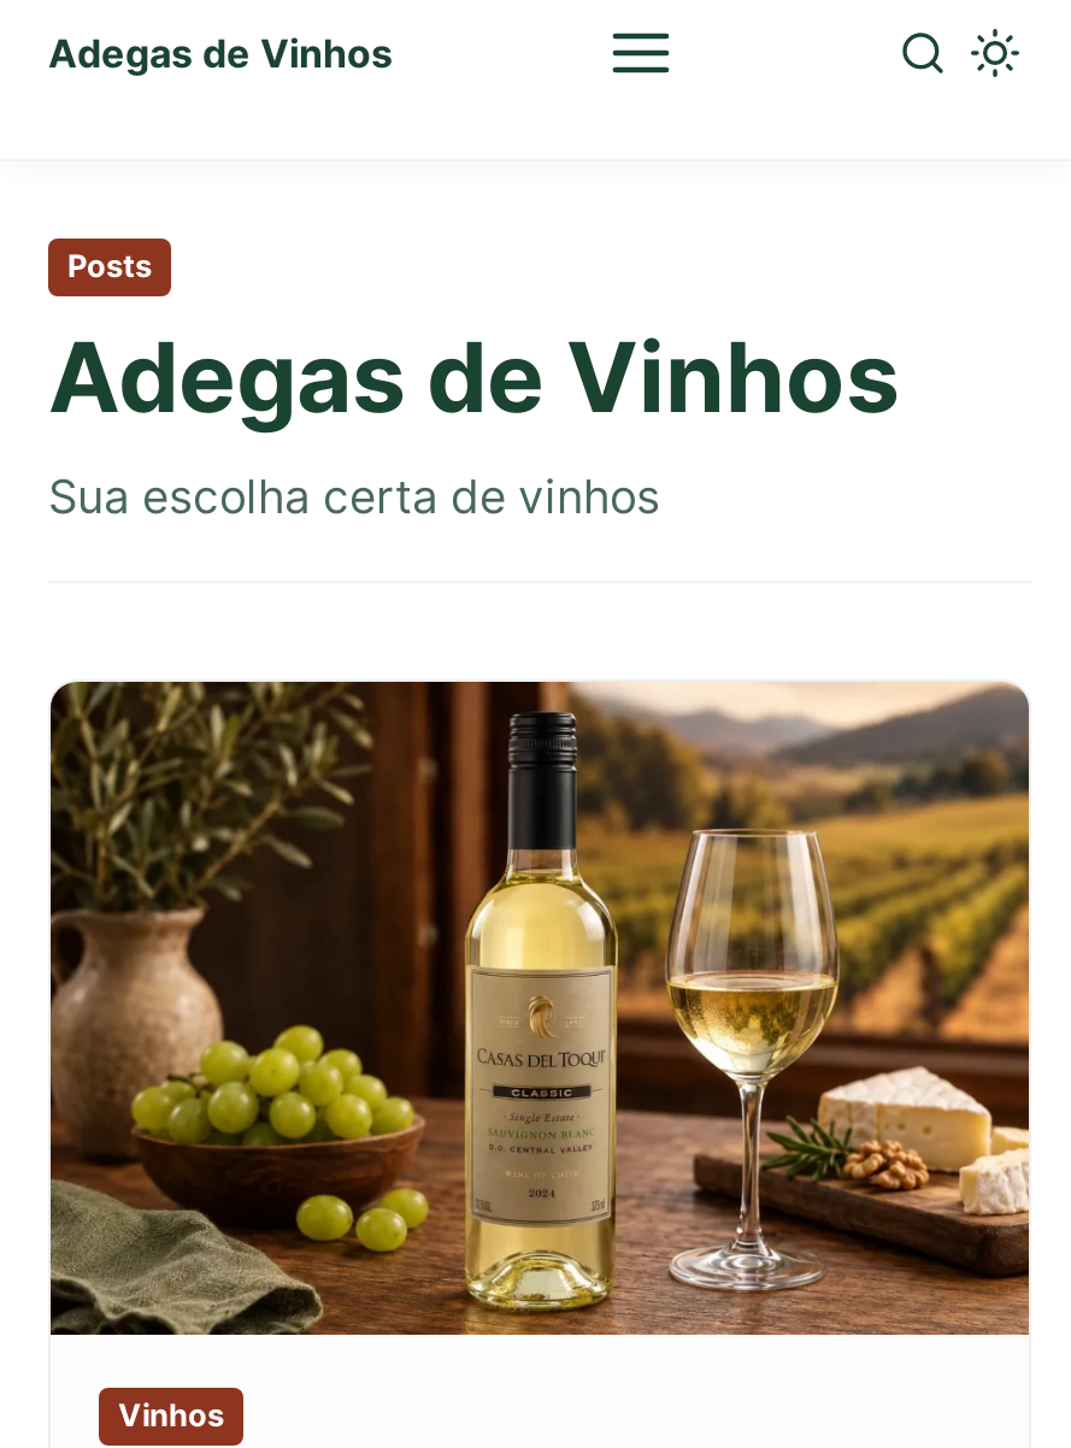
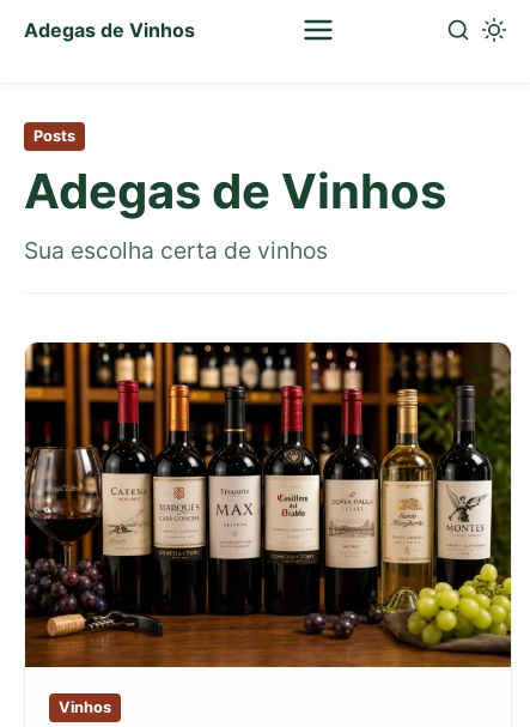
[48,679,1031,1335] [image] -> [24,341,512,667] [image]

